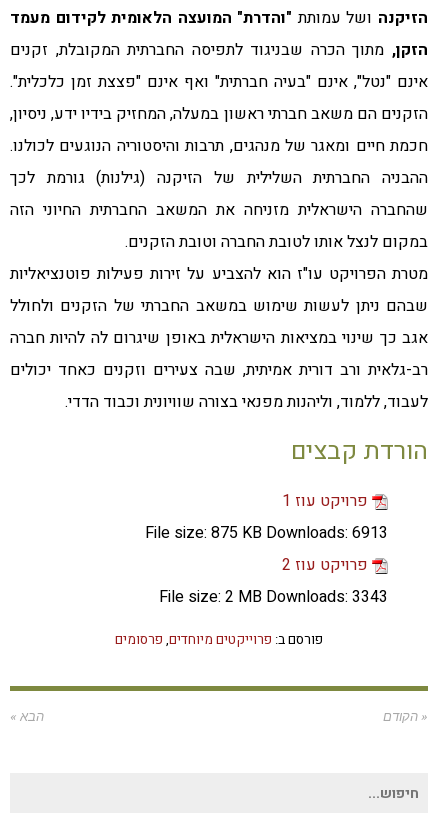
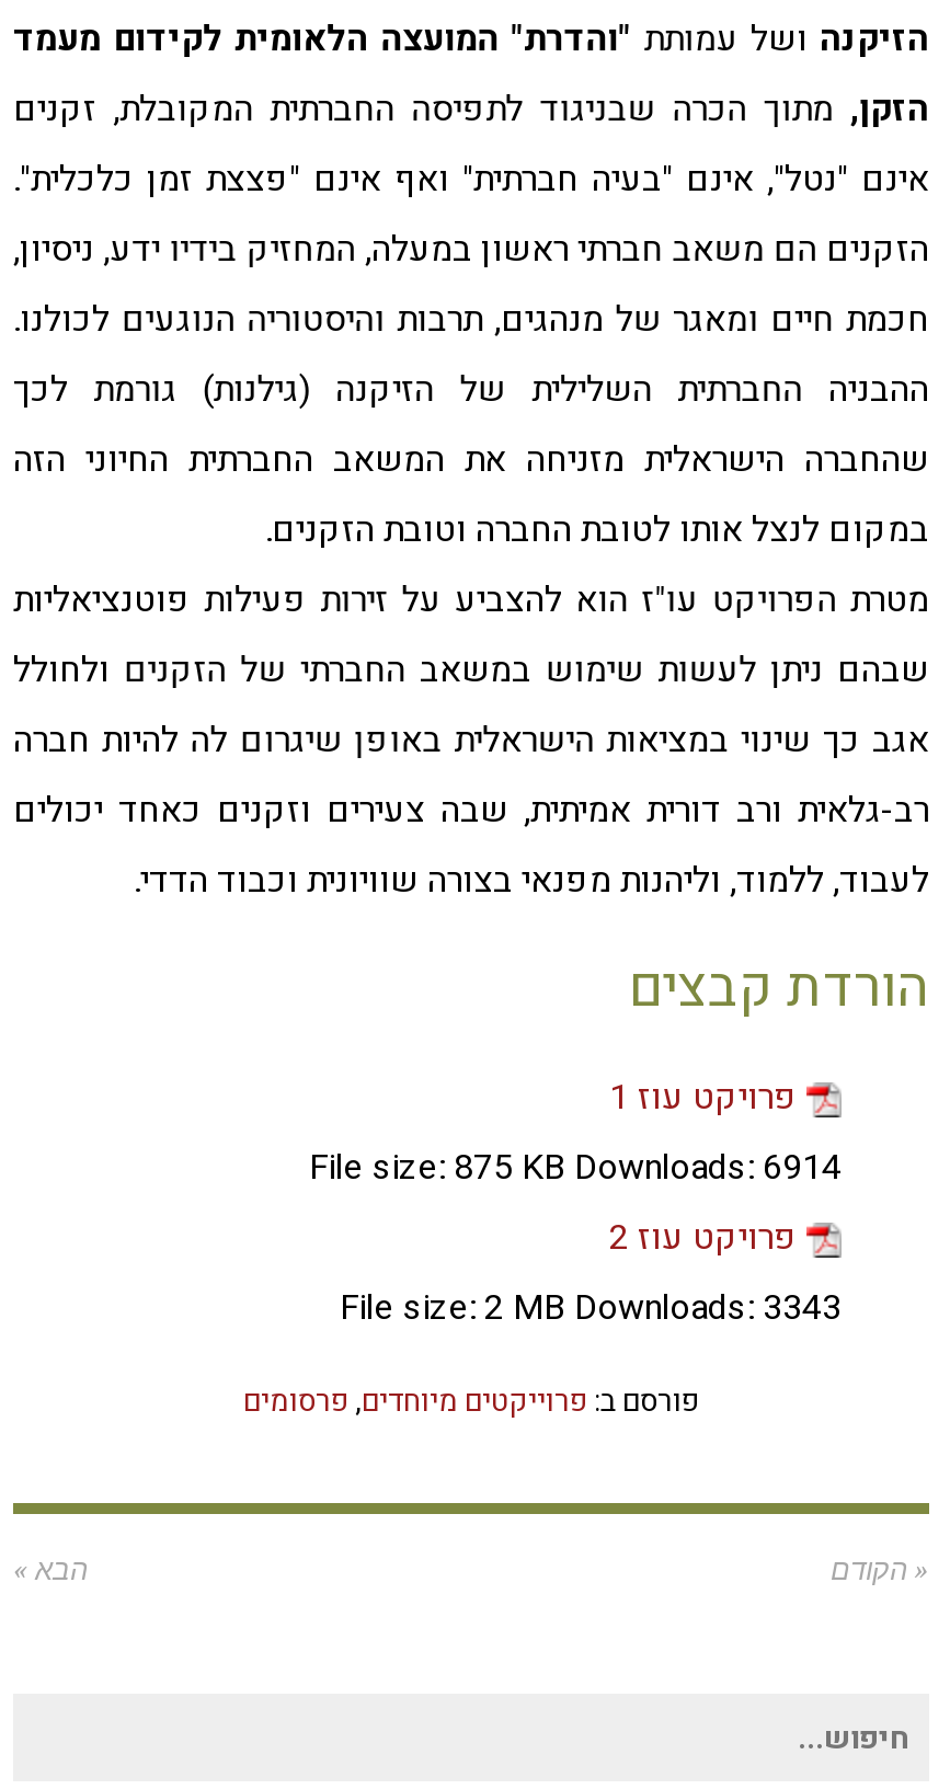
[145,521,388,545] File size: 875 KB Downloads: 6913 -> [309,1142,842,1194] File size: 875 KB Downloads: 6914

